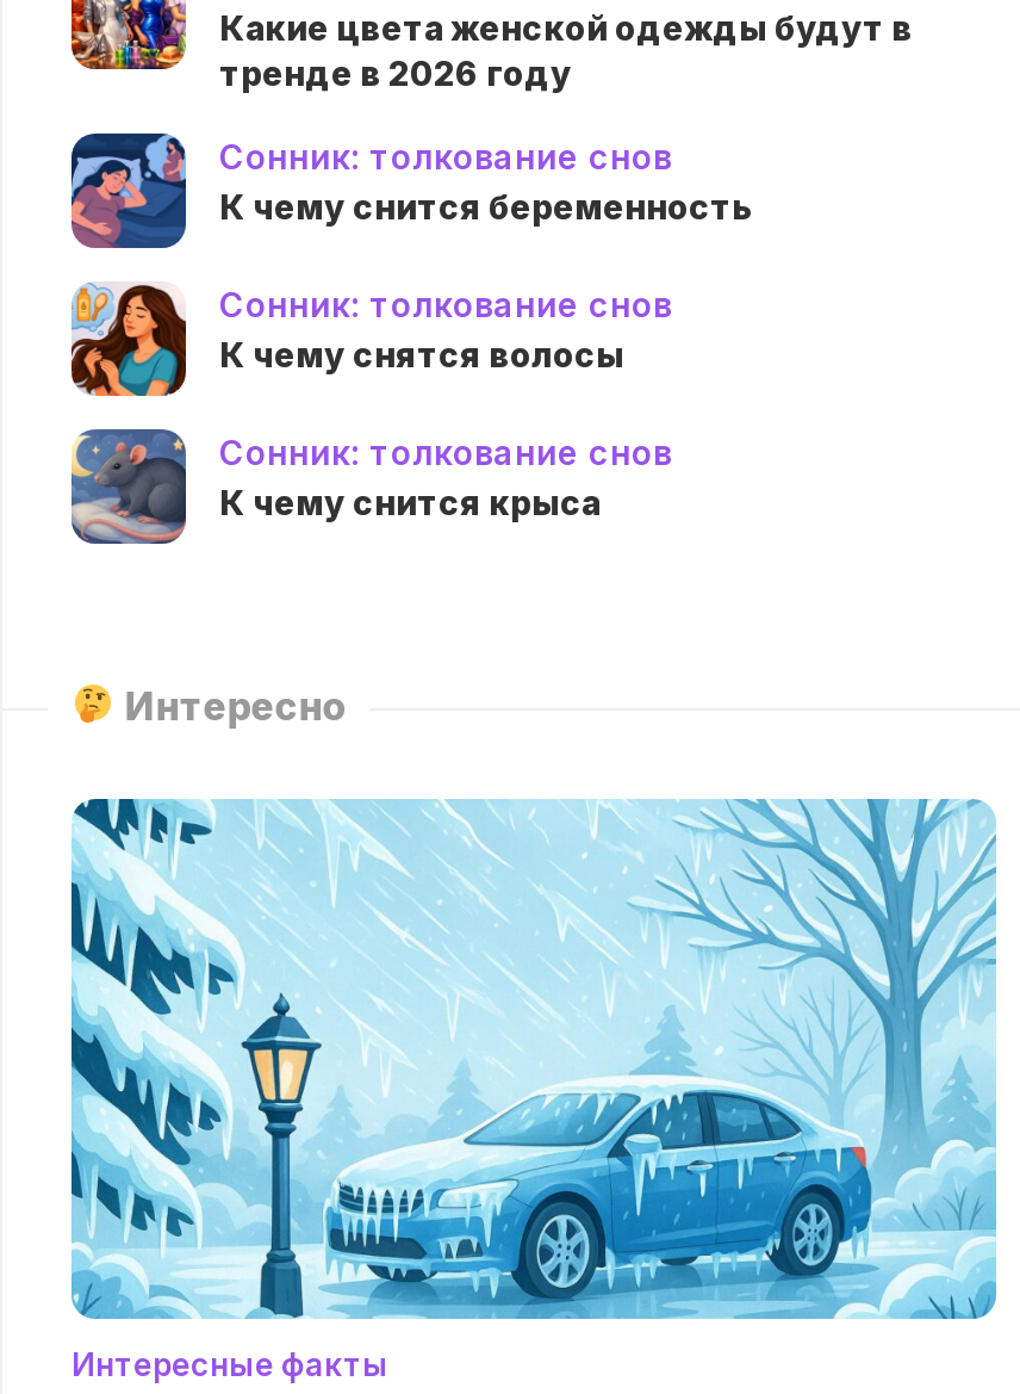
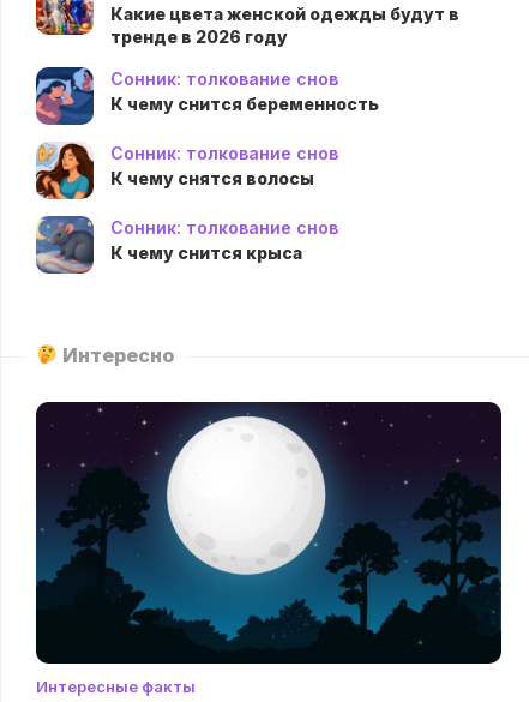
[69,797,999,1321] [image] -> [35,401,503,665] [image]

